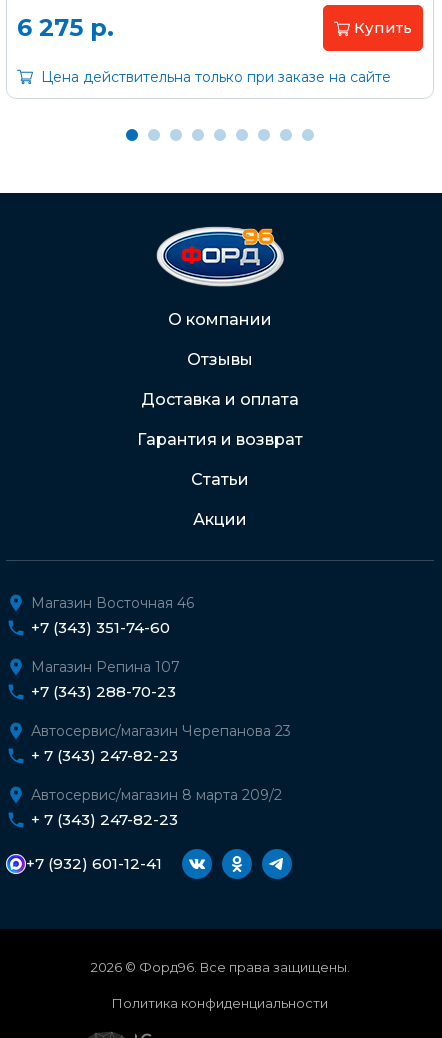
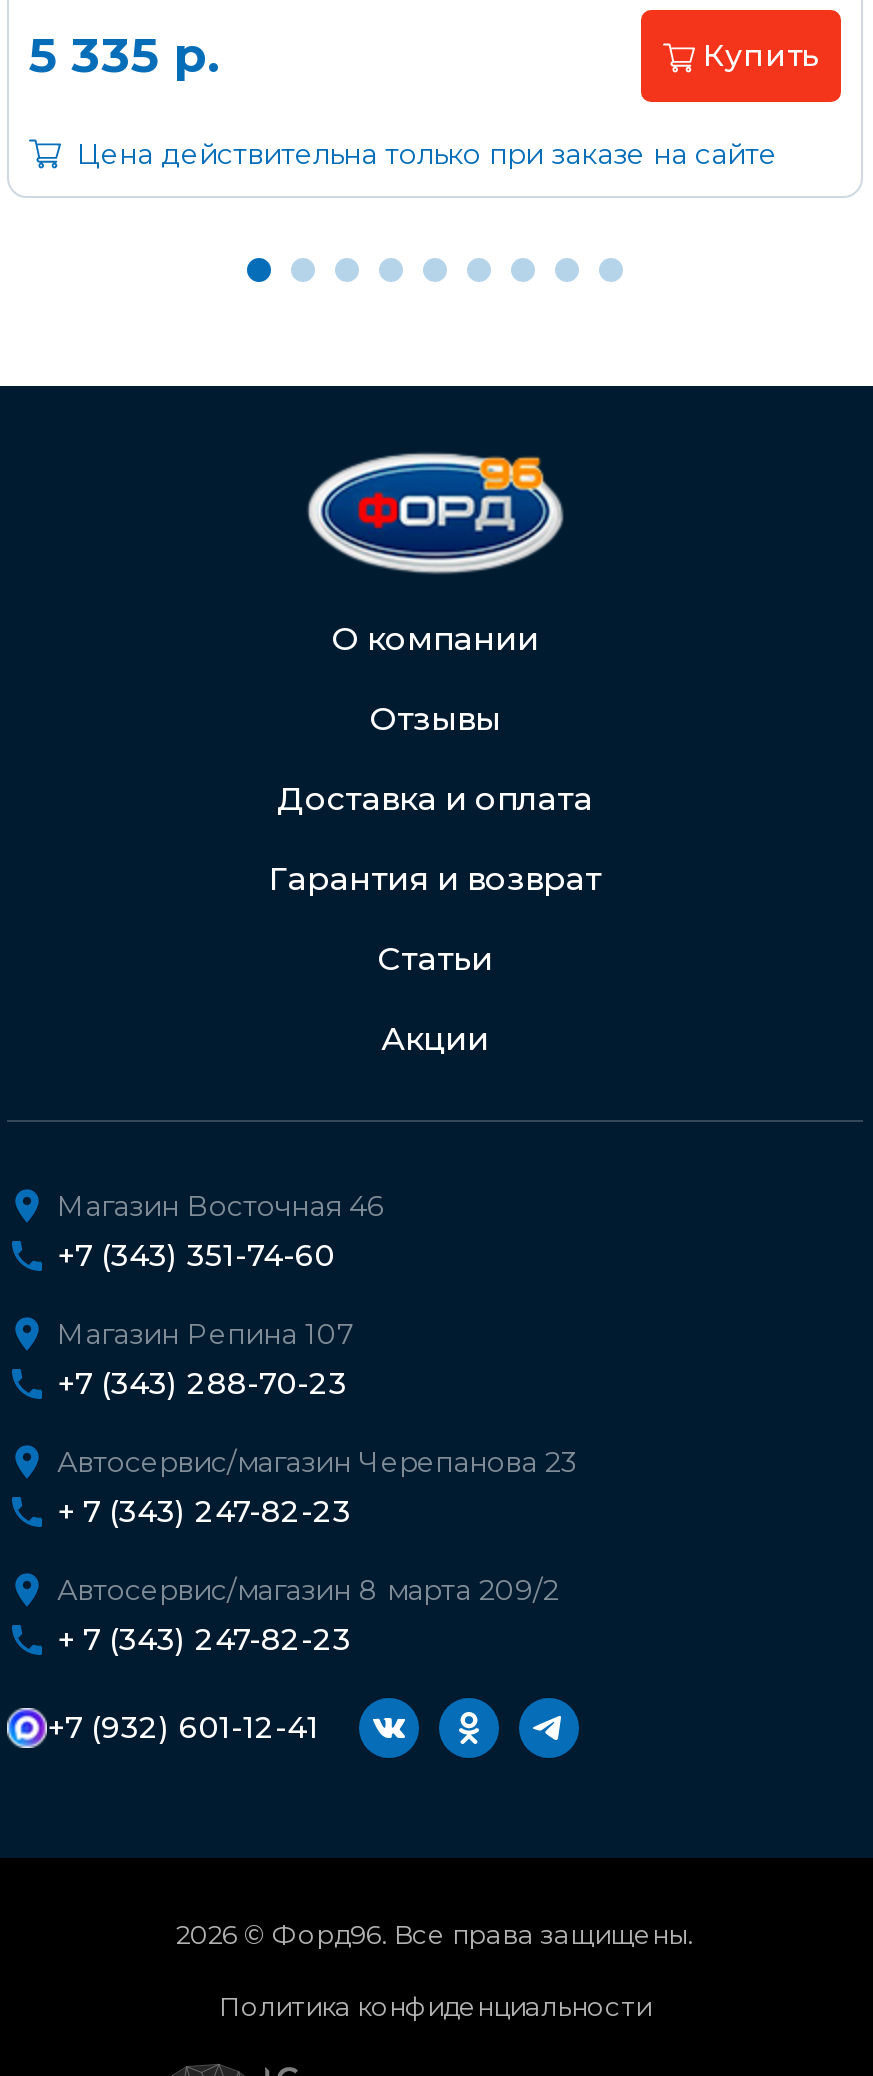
[17,13,114,42] 6 275 р. -> [29,26,221,84] 5 335 р.

